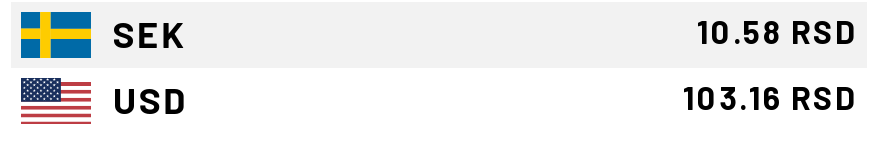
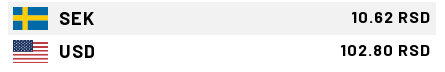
[697,11,857,49] 10.58 RSD -> [351,7,431,26] 10.62 RSD
[683,77,857,115] 103.16 RSD -> [340,40,431,59] 102.80 RSD

